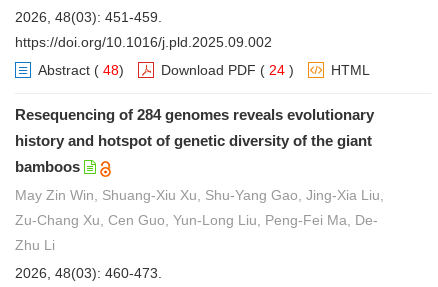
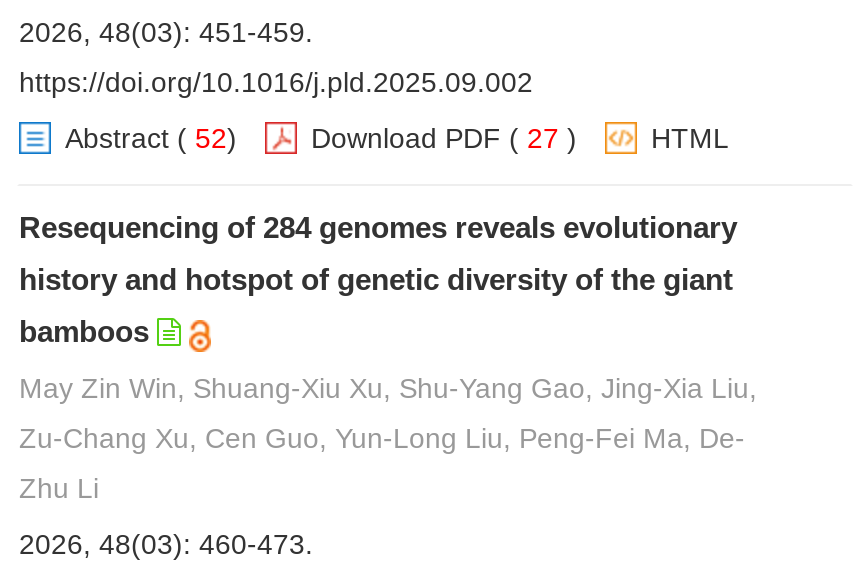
[38,62,128,78] Abstract (48) -> [65,123,245,155] Abstract (52)
[161,62,298,78] Download PDF (24) -> [311,123,585,155] Download PDF (27)

